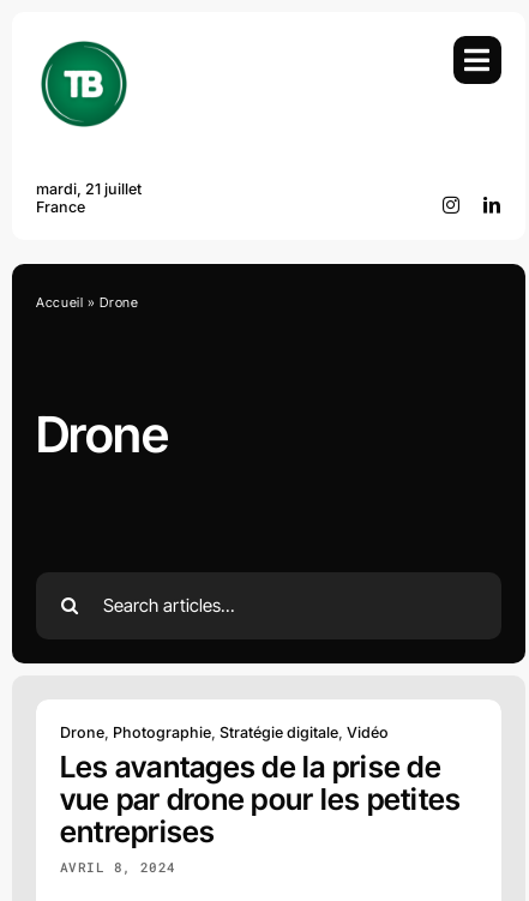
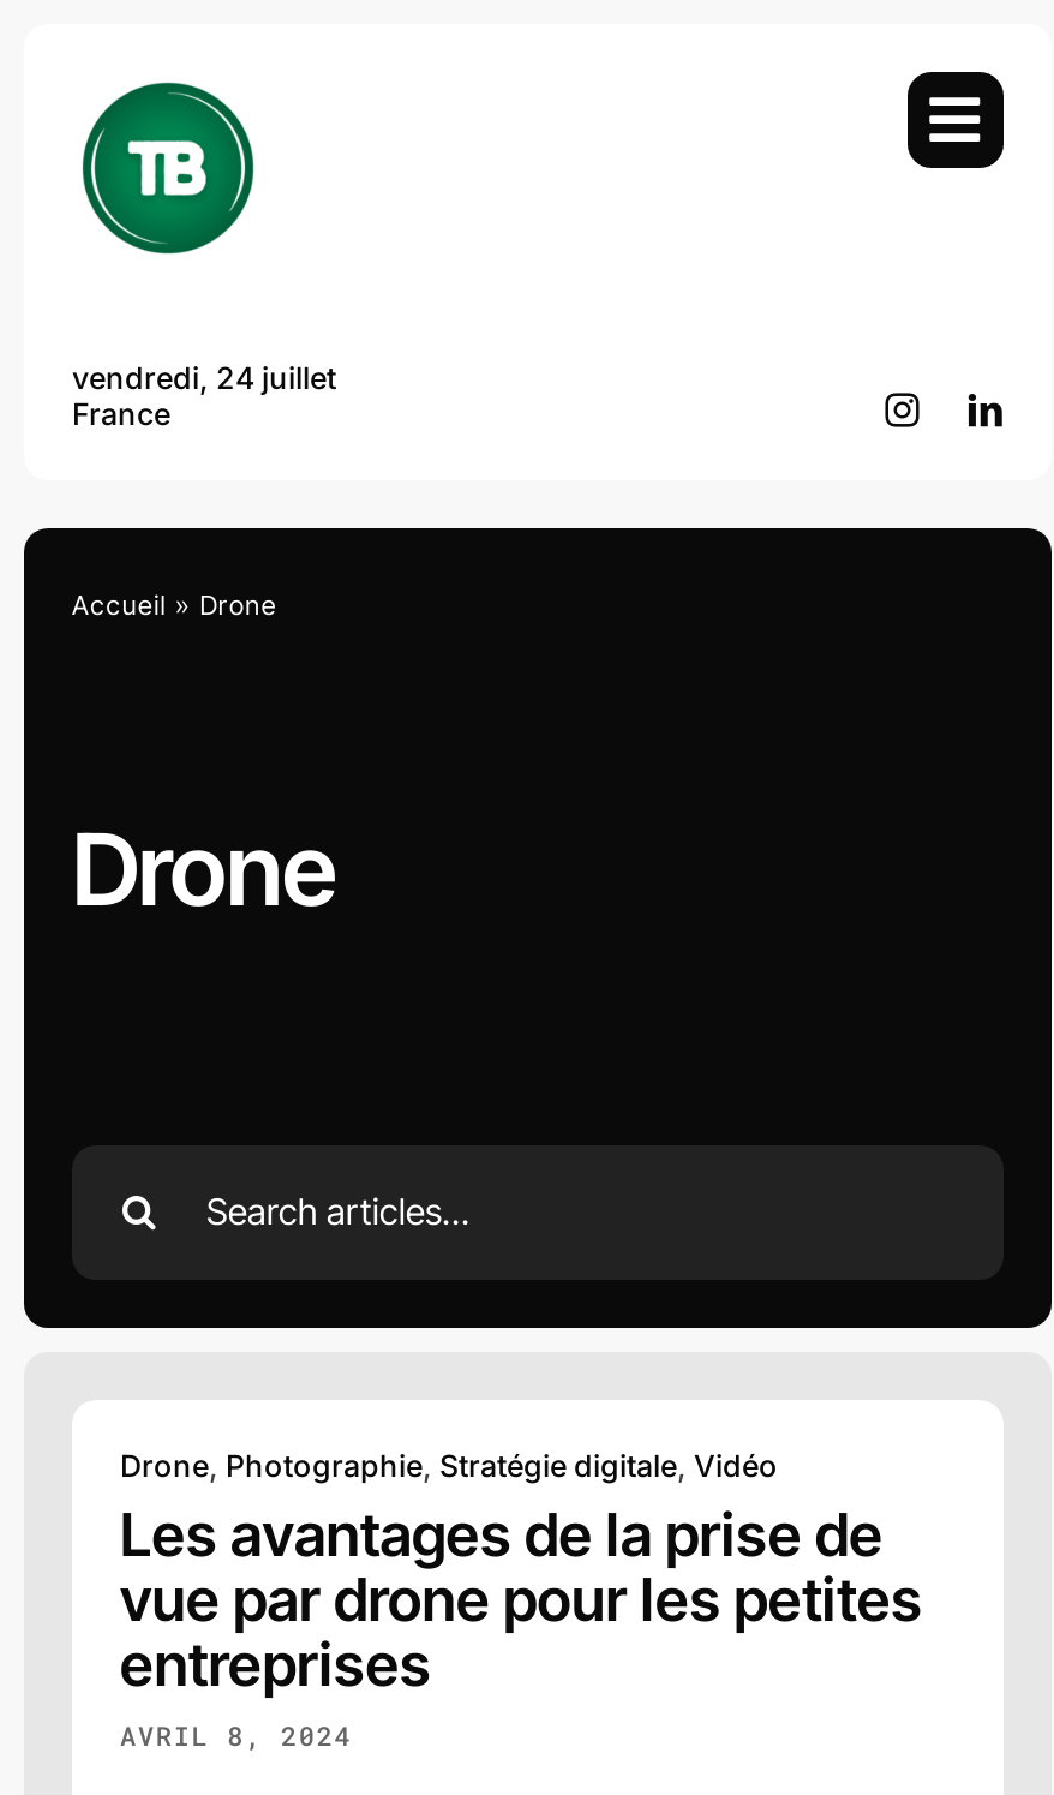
[36,180,142,198] mardi, 21 juillet -> [72,360,336,396] vendredi, 24 juillet

